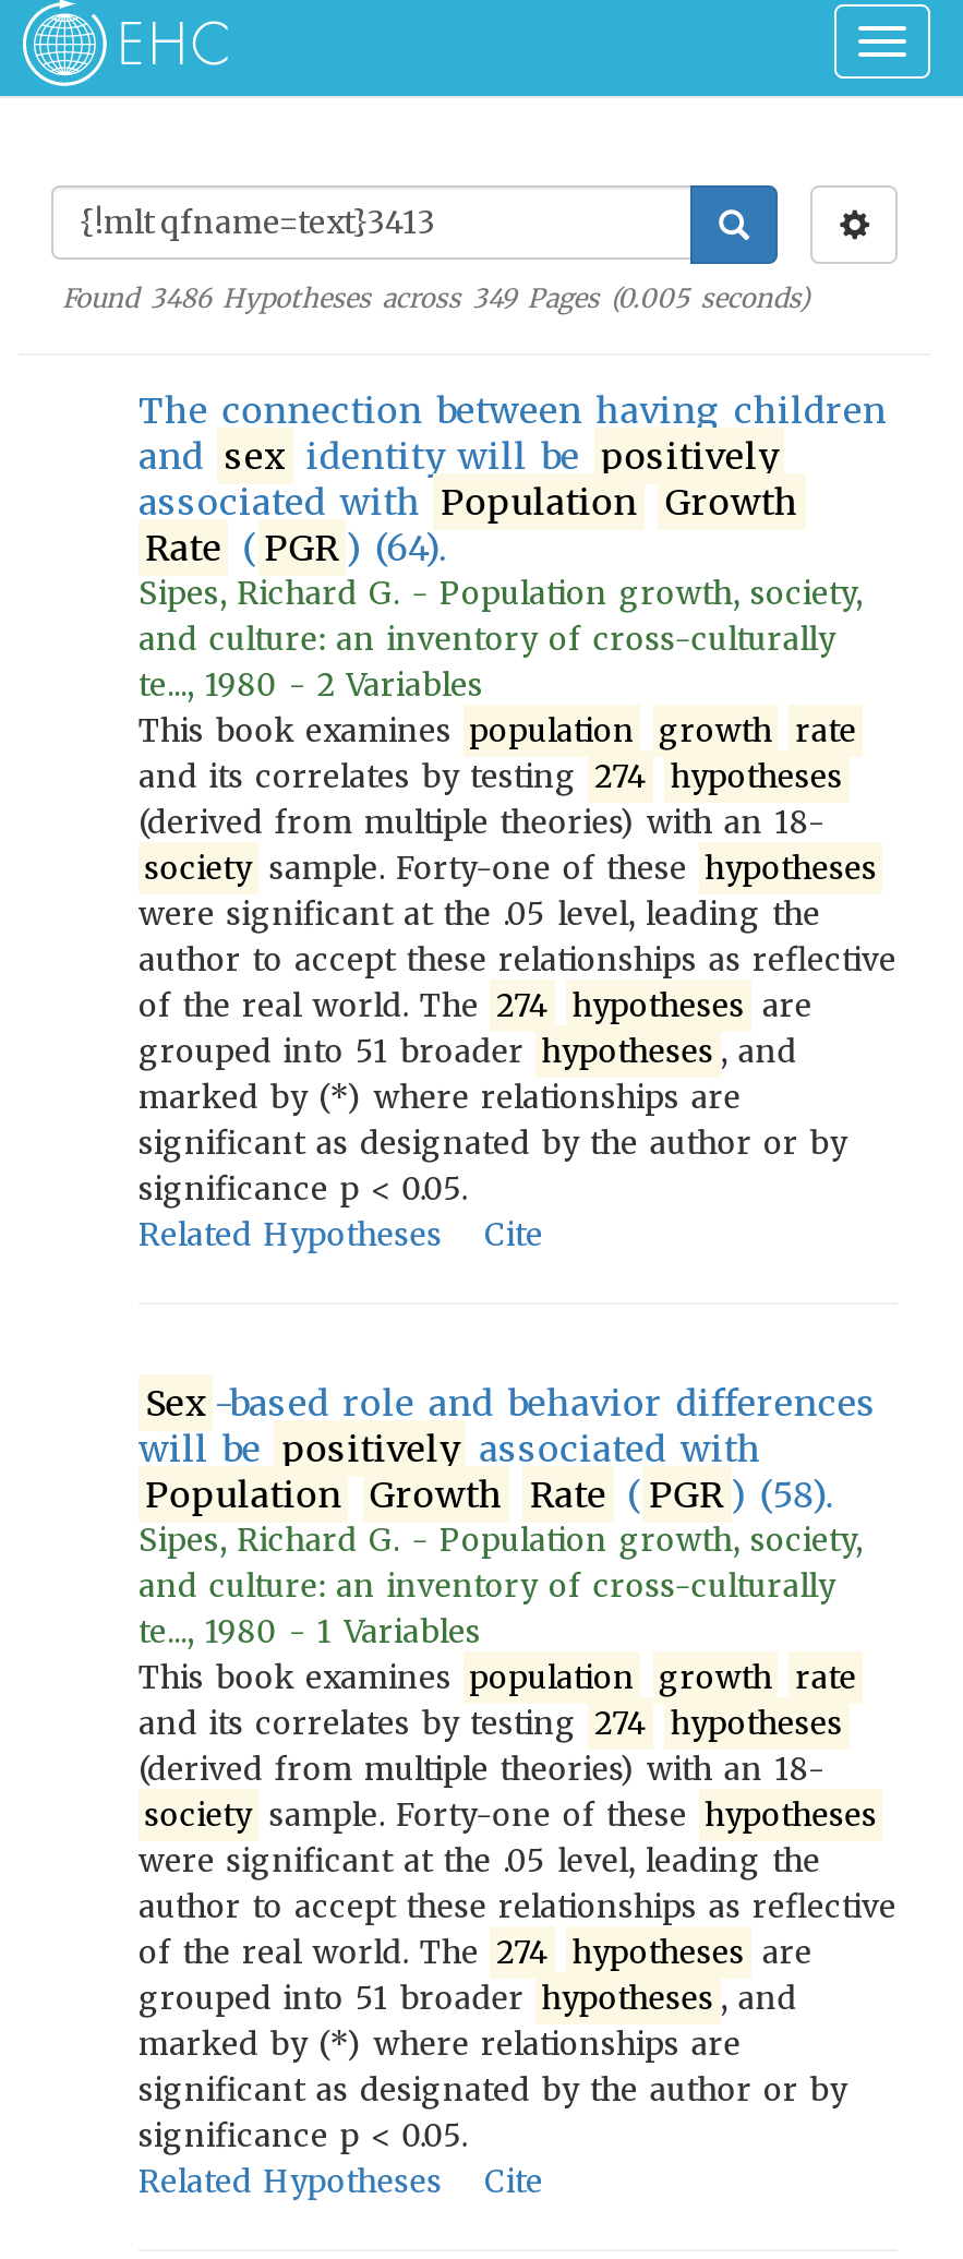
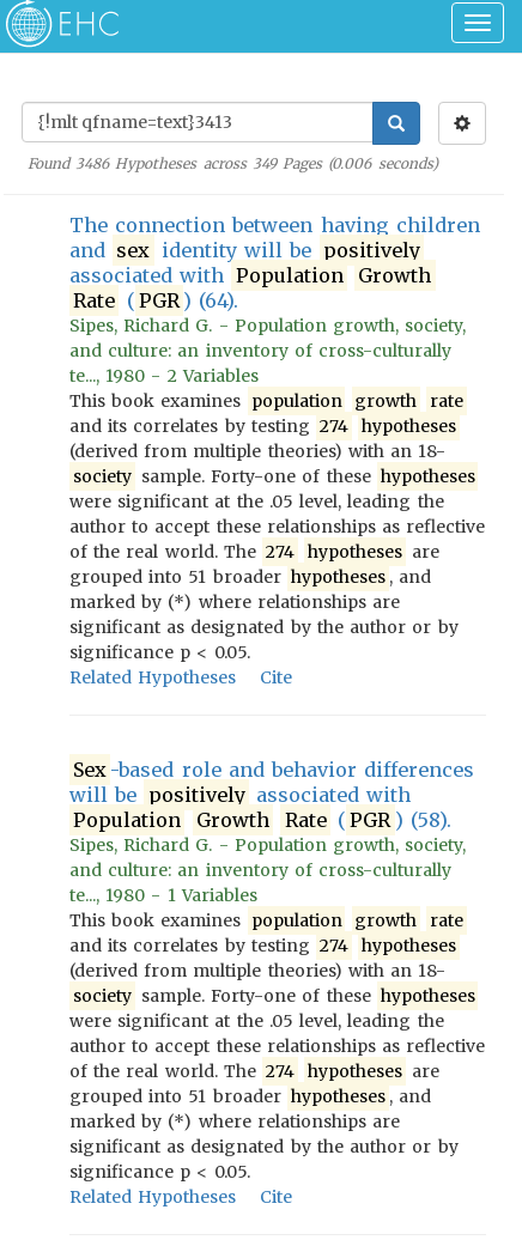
[62,281,810,314] Found 3486 Hypotheses across 349 Pages (0.005 seconds) -> [28,154,438,172] Found 3486 Hypotheses across 349 Pages (0.006 seconds)

